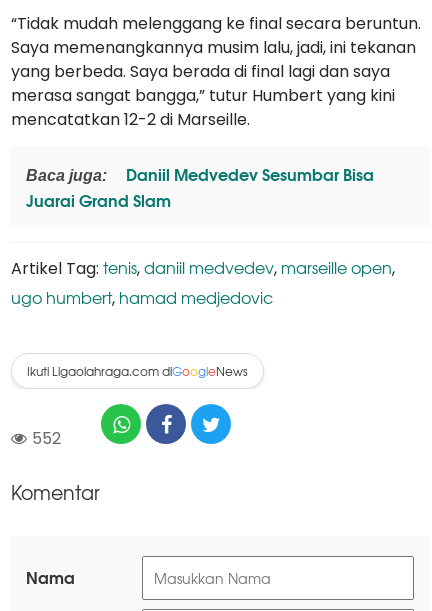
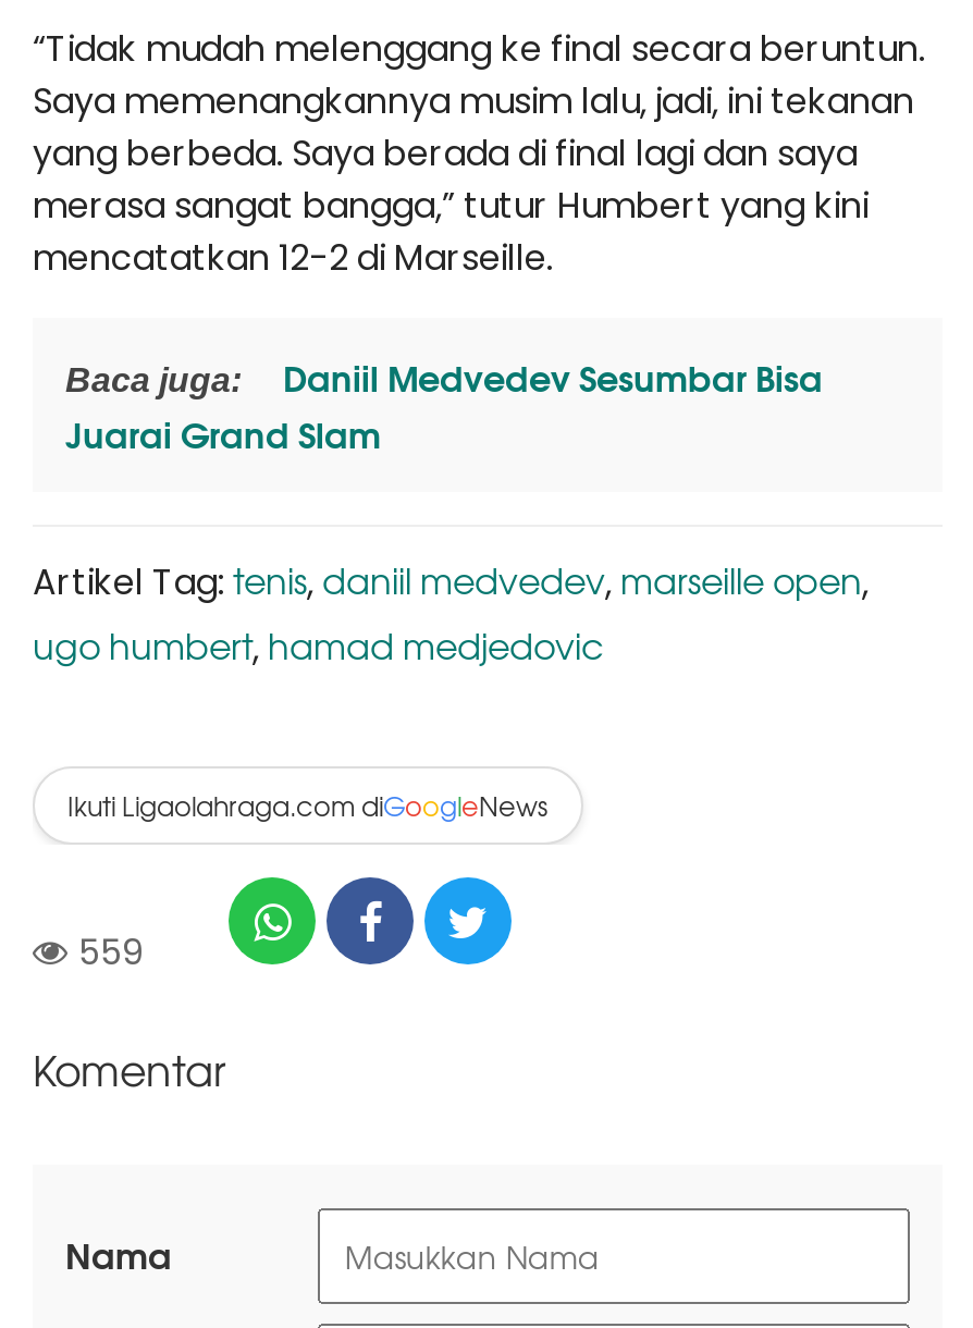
[32,430,61,446] 552 -> [78,934,141,969] 559

